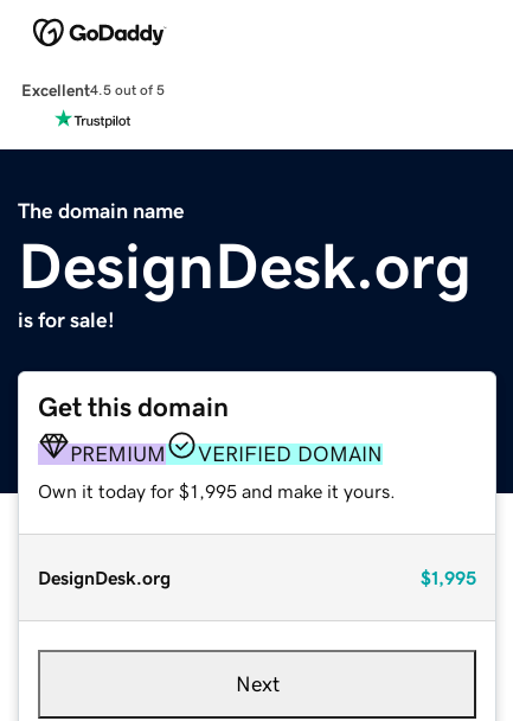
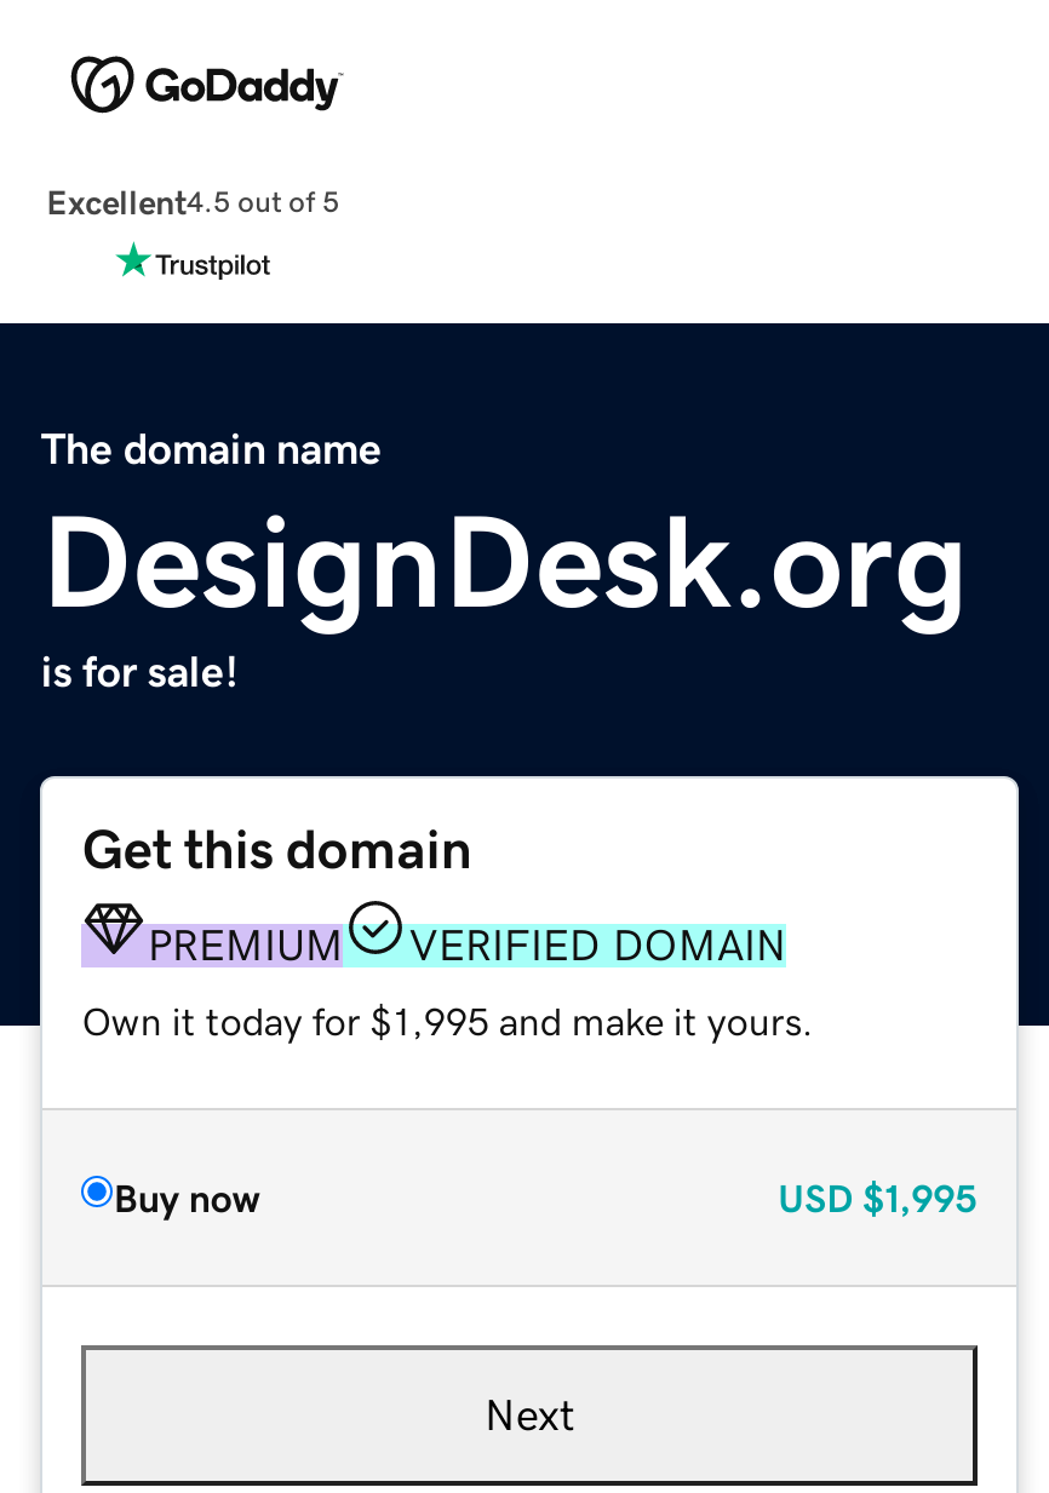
[38,568,476,587] DesignDesk.org | $1,995 -> [114,1177,977,1216] Buy now | USD $1,995

